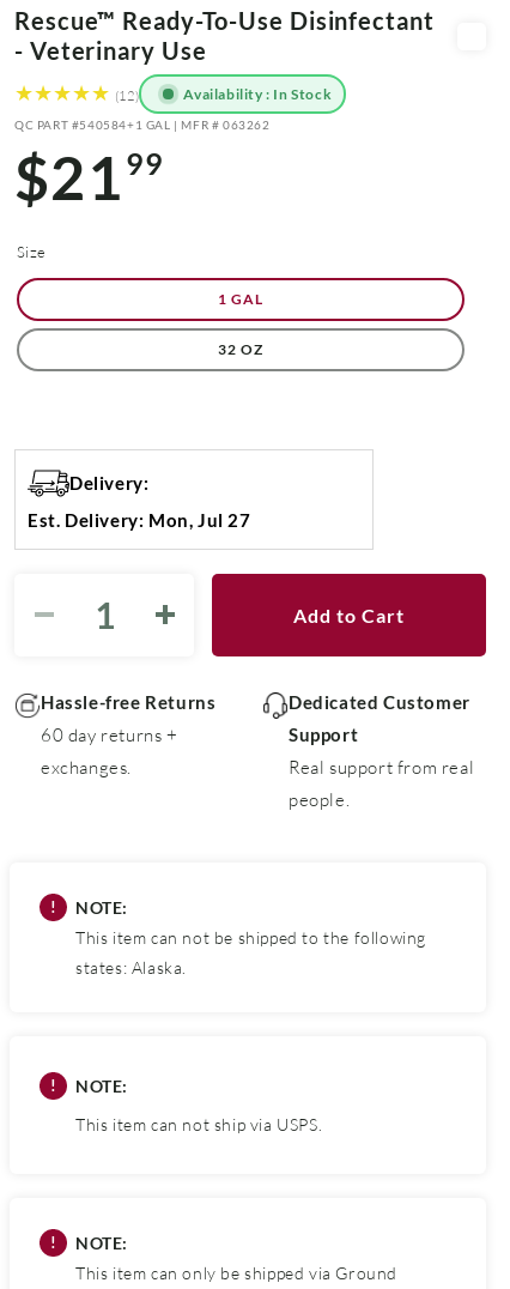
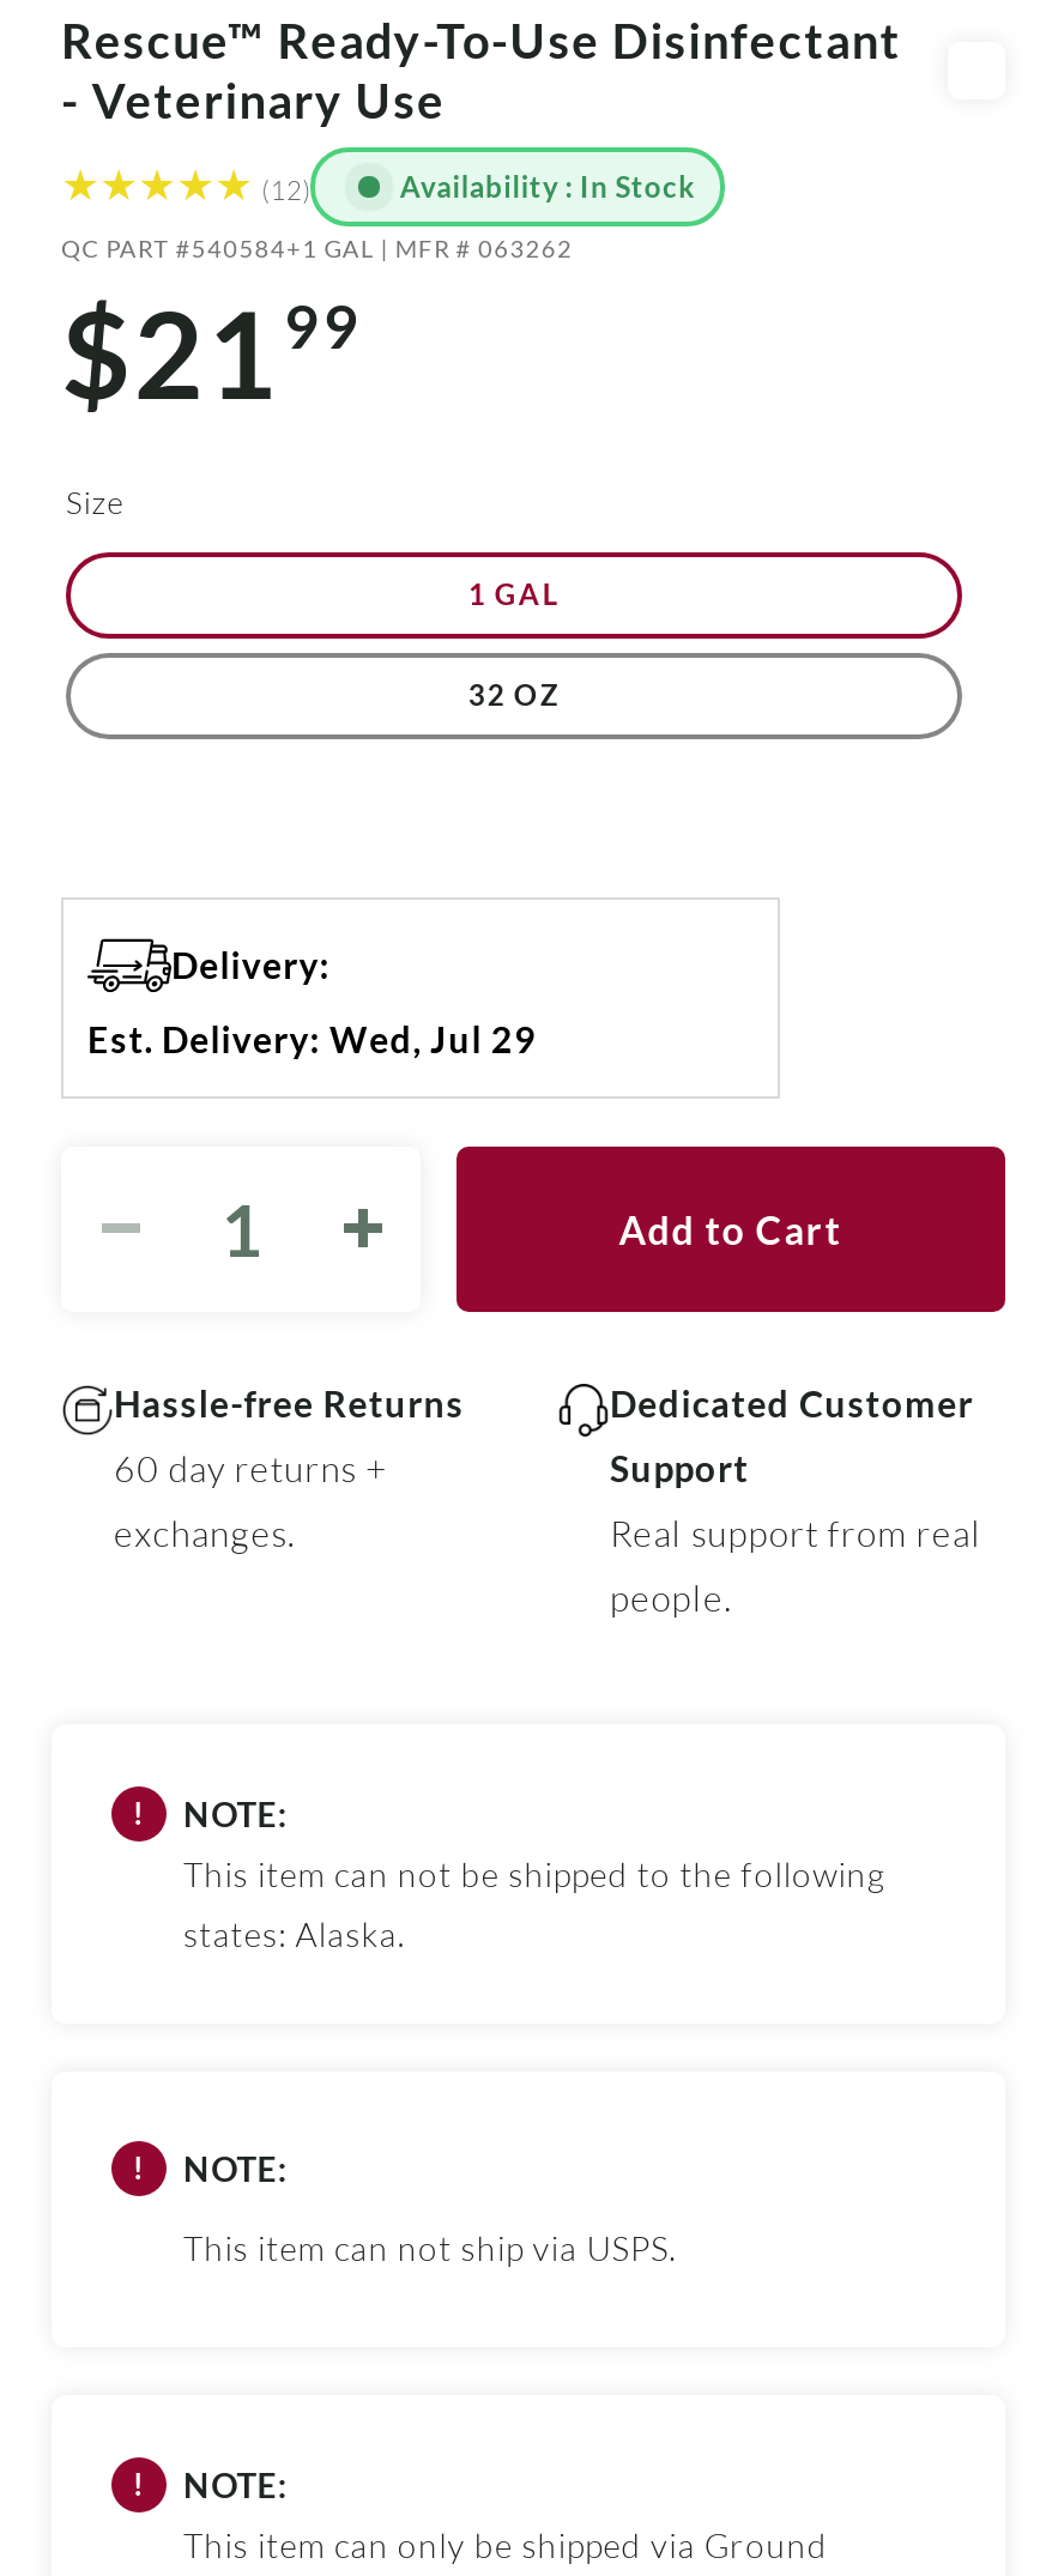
[28,509,251,531] Est. Delivery: Mon, Jul 27 -> [87,1016,537,1059] Est. Delivery: Wed, Jul 29

